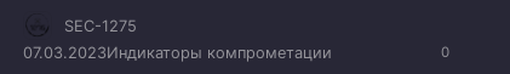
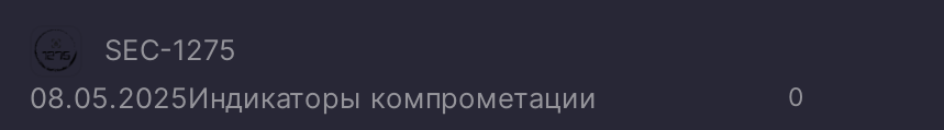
[23,43,332,61] 07.03.2023Индикаторы компрометации -> [30,82,597,115] 08.05.2025Индикаторы компрометации

